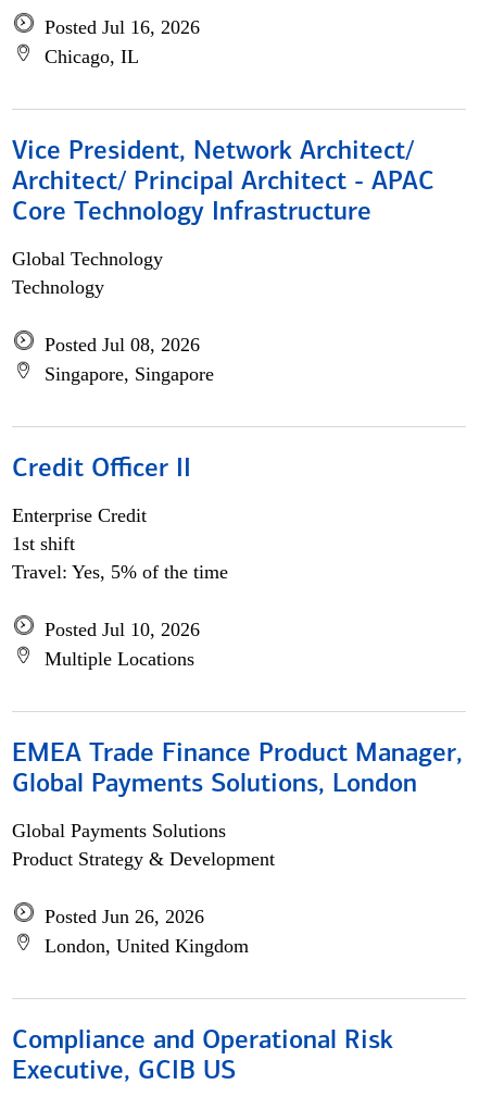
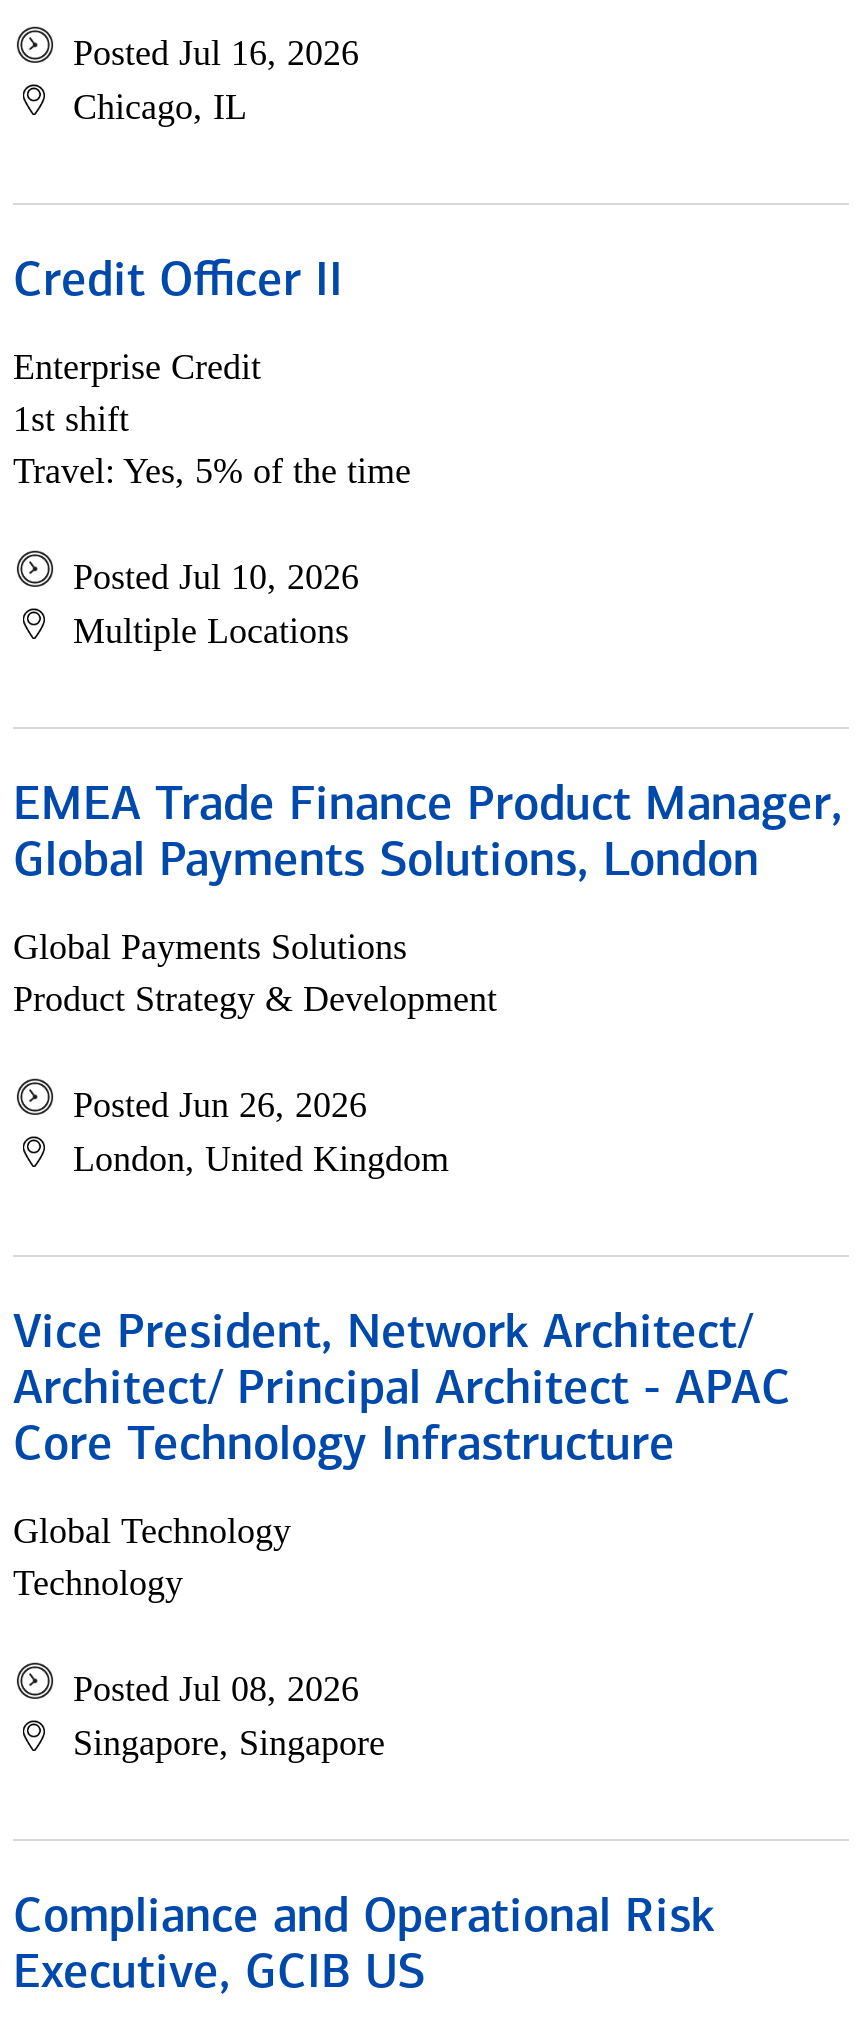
moved [12,139,434,385] -> [13,1311,791,1763]: Vice President, Network Architect/ | Architect/ Principal Architect - APAC | Core Technology Infrastructure | Global Technology | Technology | Posted Jul 08, 2026 | Singapore, Singapore
moved [12,457,463,957] -> [13,259,843,1179]: Credit Officer II | Enterprise Credit | 1st shift | ... | Posted Jun 26, 2026 | London, United Kingdom

